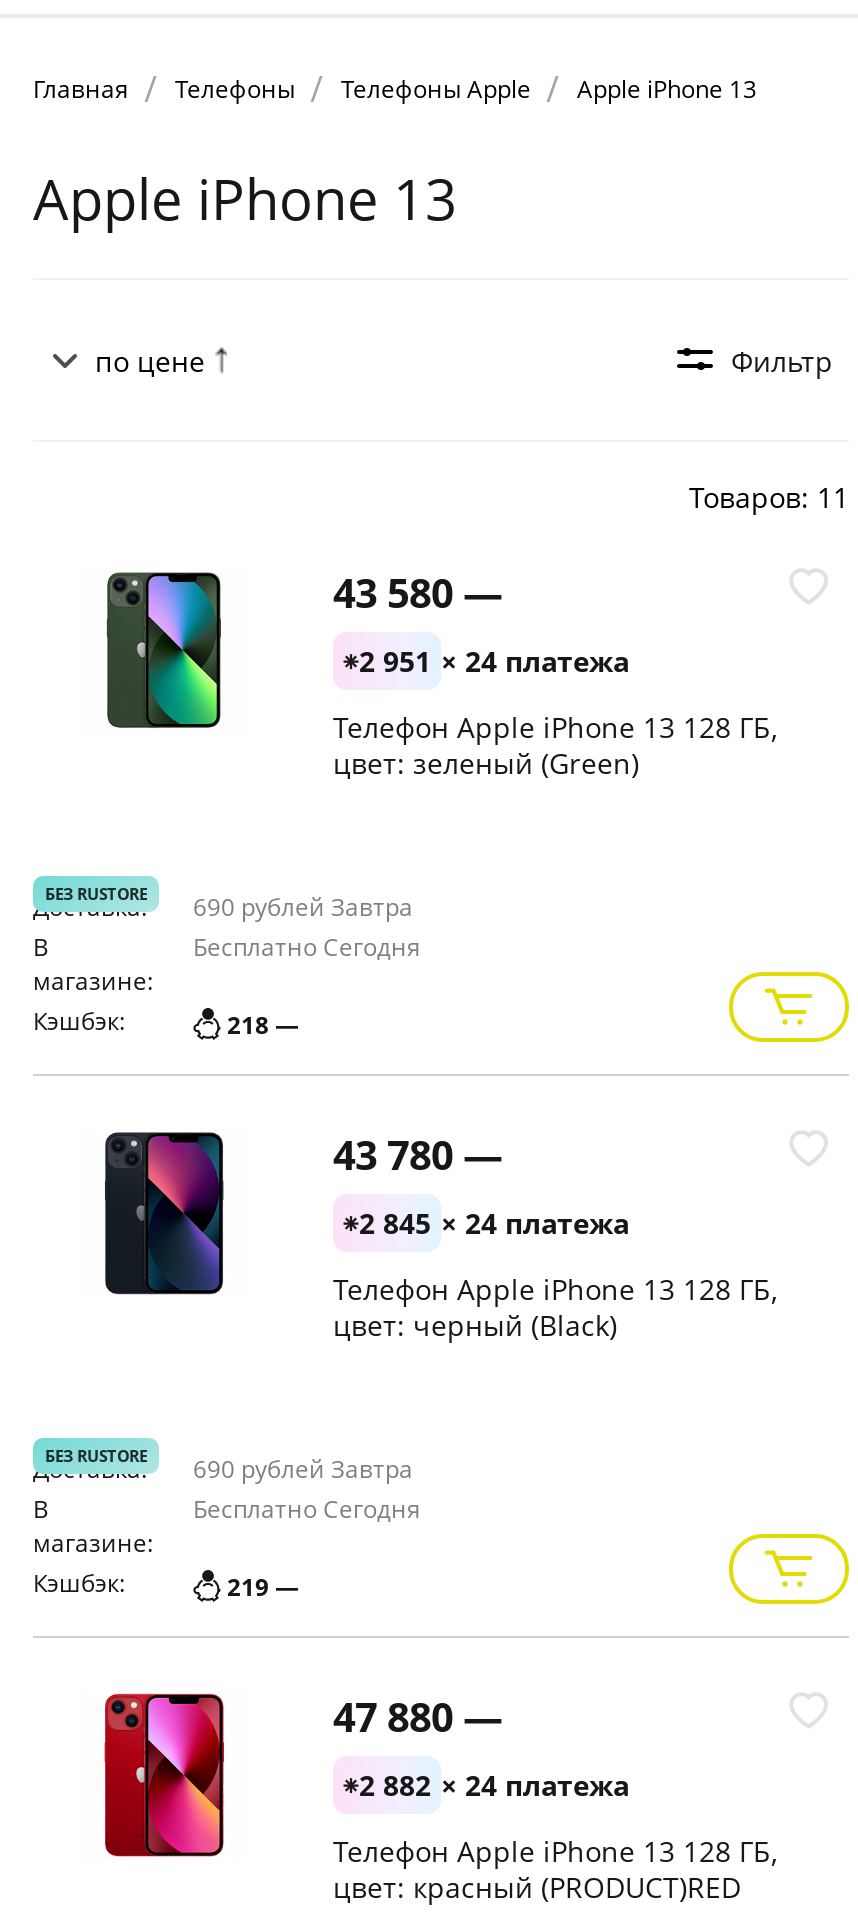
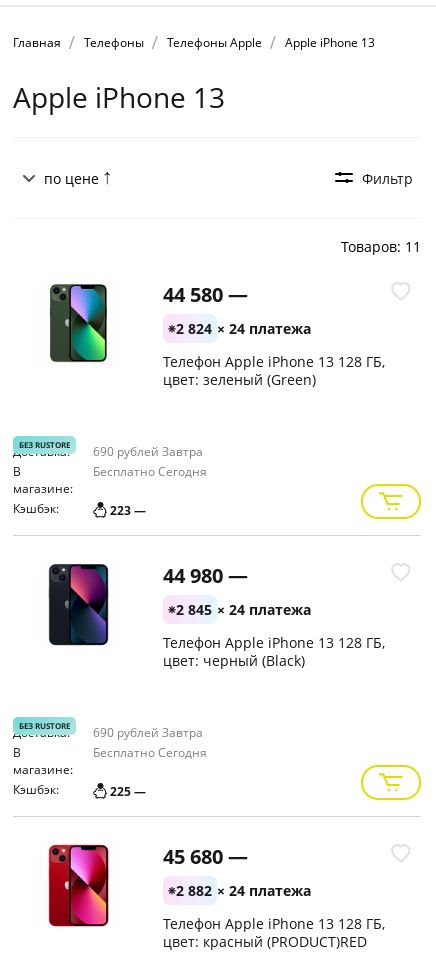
[333,566,503,620] 43 580 — -> [163,281,248,308] 44 580 —
[359,642,629,680] 2 951 × 24 платежа -> [176,319,311,338] 2 824 × 24 платежа
[227,1008,299,1042] 218 — -> [110,502,146,519] 223 —
[333,1128,503,1182] 43 780 — -> [163,562,248,589] 44 980 —
[227,1570,299,1604] 219 — -> [110,783,146,800] 225 —
[333,1690,503,1744] 47 880 — -> [163,843,248,870] 45 680 —

